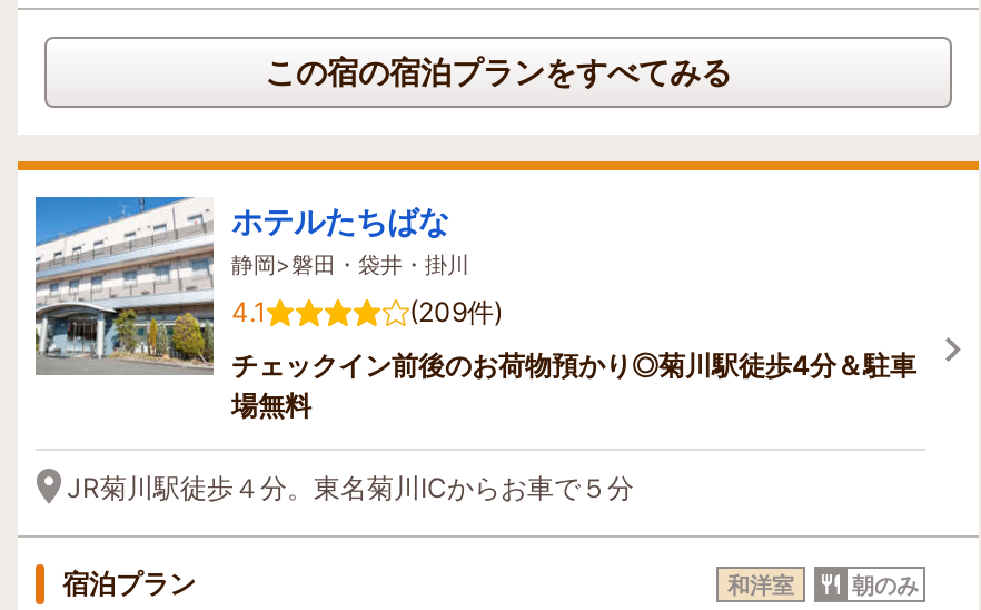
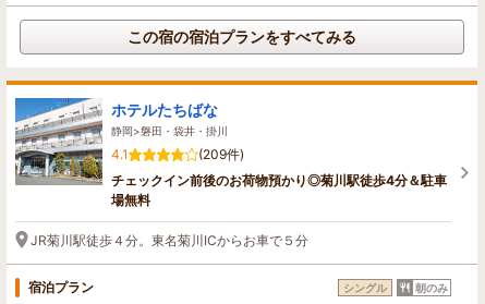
[727,570,794,597] 和洋室 -> [343,281,387,294] シングル

